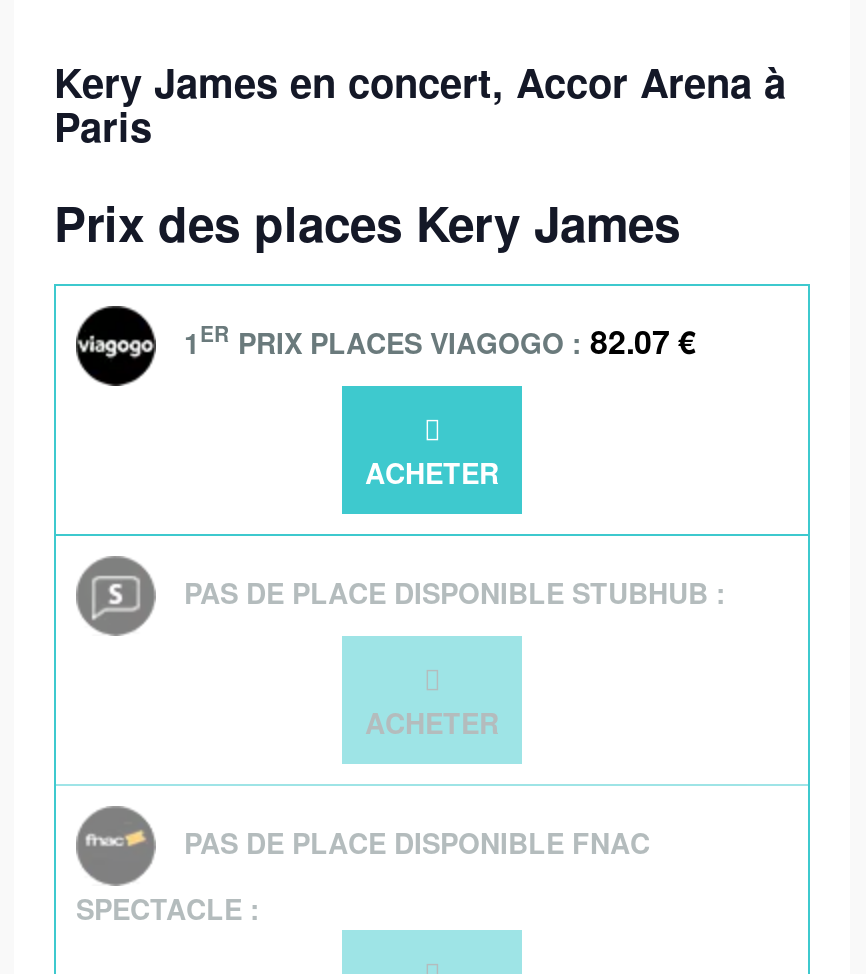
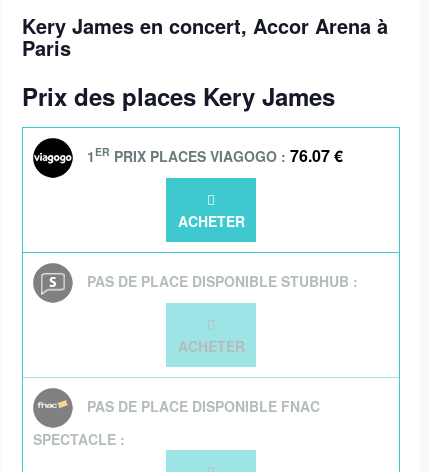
[184,317,696,363] 1 ER PRIX PLACES VIAGOGO : 82.07 € -> [87,143,343,166] 1 ER PRIX PLACES VIAGOGO : 76.07 €

